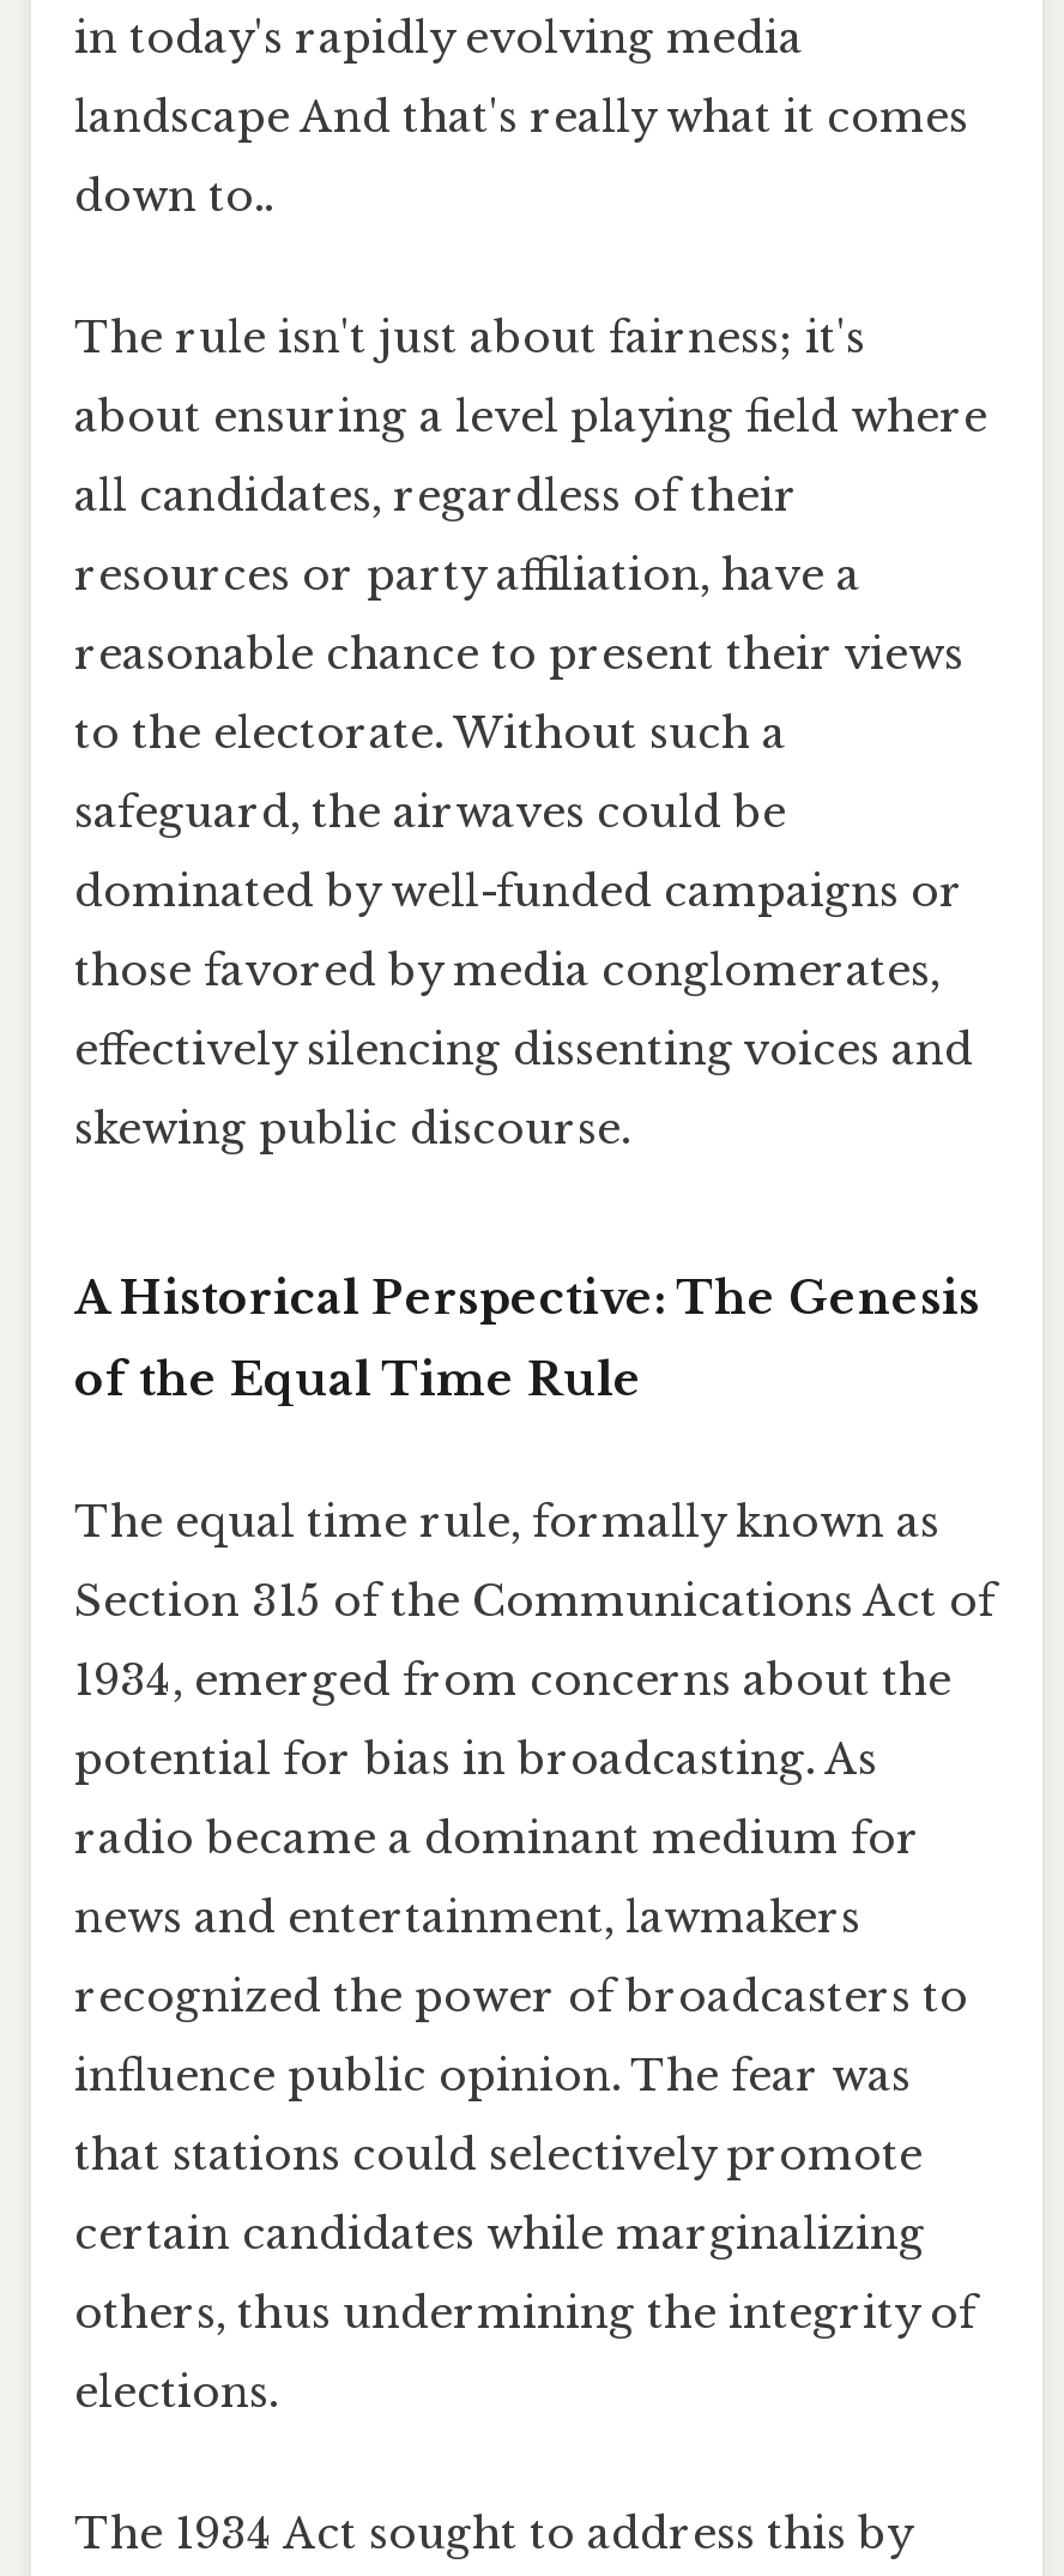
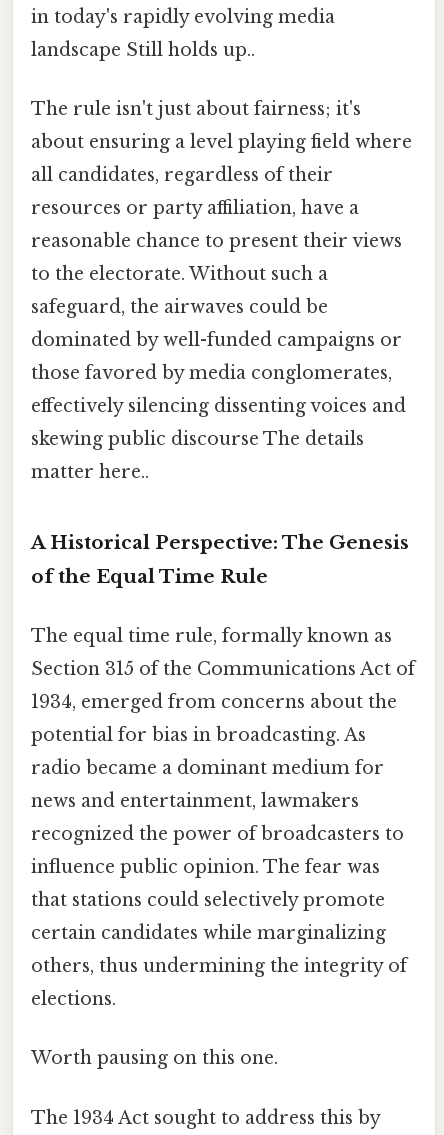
[74,91,968,222] landscape And that's really what it comes | down to.. -> [31,39,255,61] landscape Still holds up..
moved [74,312,987,1077] -> [31,98,412,417]: The rule isn't just about fairness; it's | about ensuring a level playing field where | all candidates, regardless of their | ... | those favored by media conglomerates, | effectively silencing dissenting voices and
[74,1103,630,1156] skewing public discourse. -> [31,428,364,483] skewing public discourse The details | matter here..
none -> [31,1047,278,1069] Worth pausing on this one.

